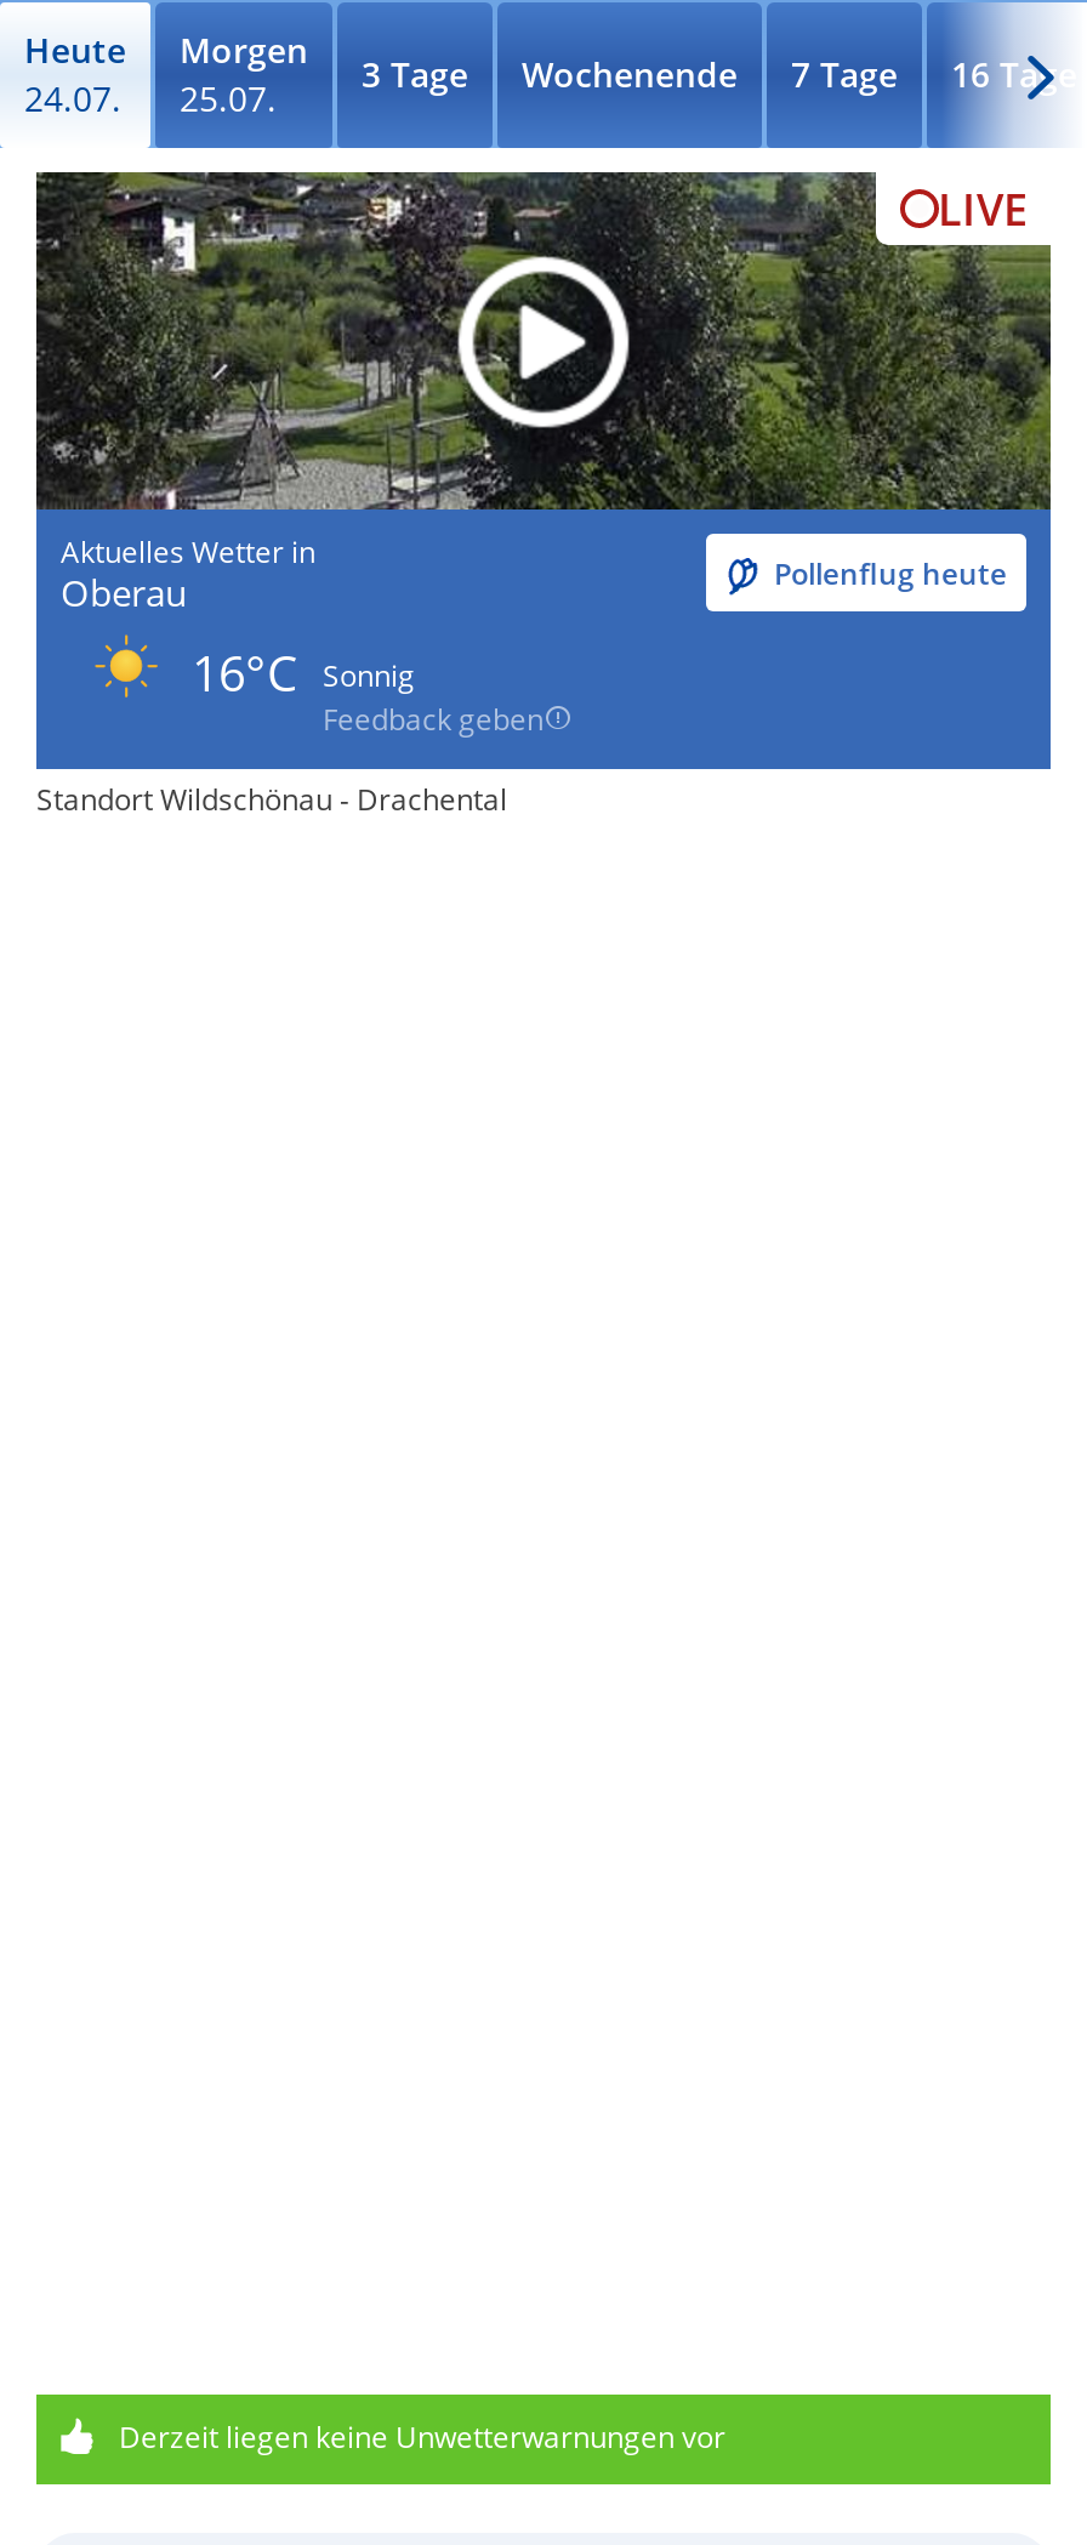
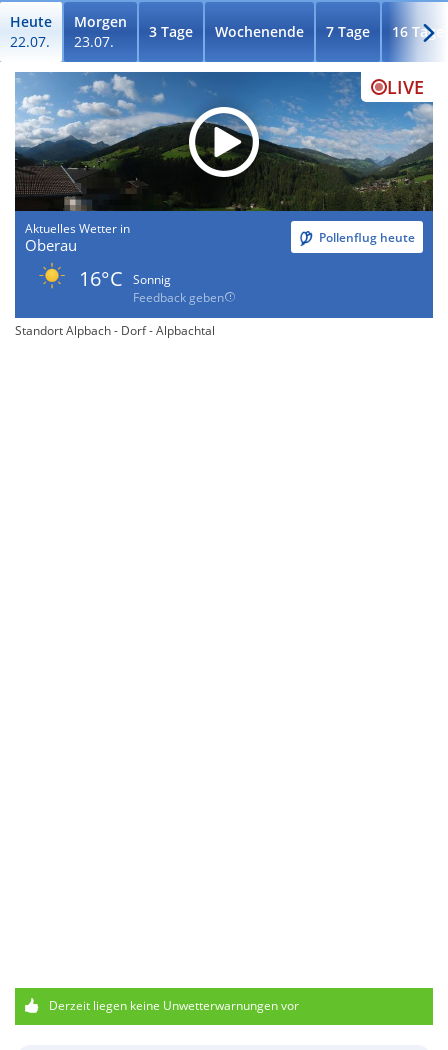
[24,75,121,121] 24.07. -> [10,32,50,51] 22.07.
[180,75,277,121] 25.07. -> [74,32,114,51] 23.07.
[34,170,1053,512] [image] -> [14,71,434,212] [image]
[36,779,507,820] Standort Wildschönau - Drachental -> [15,322,215,339] Standort Alpbach - Dorf - Alpbachtal

